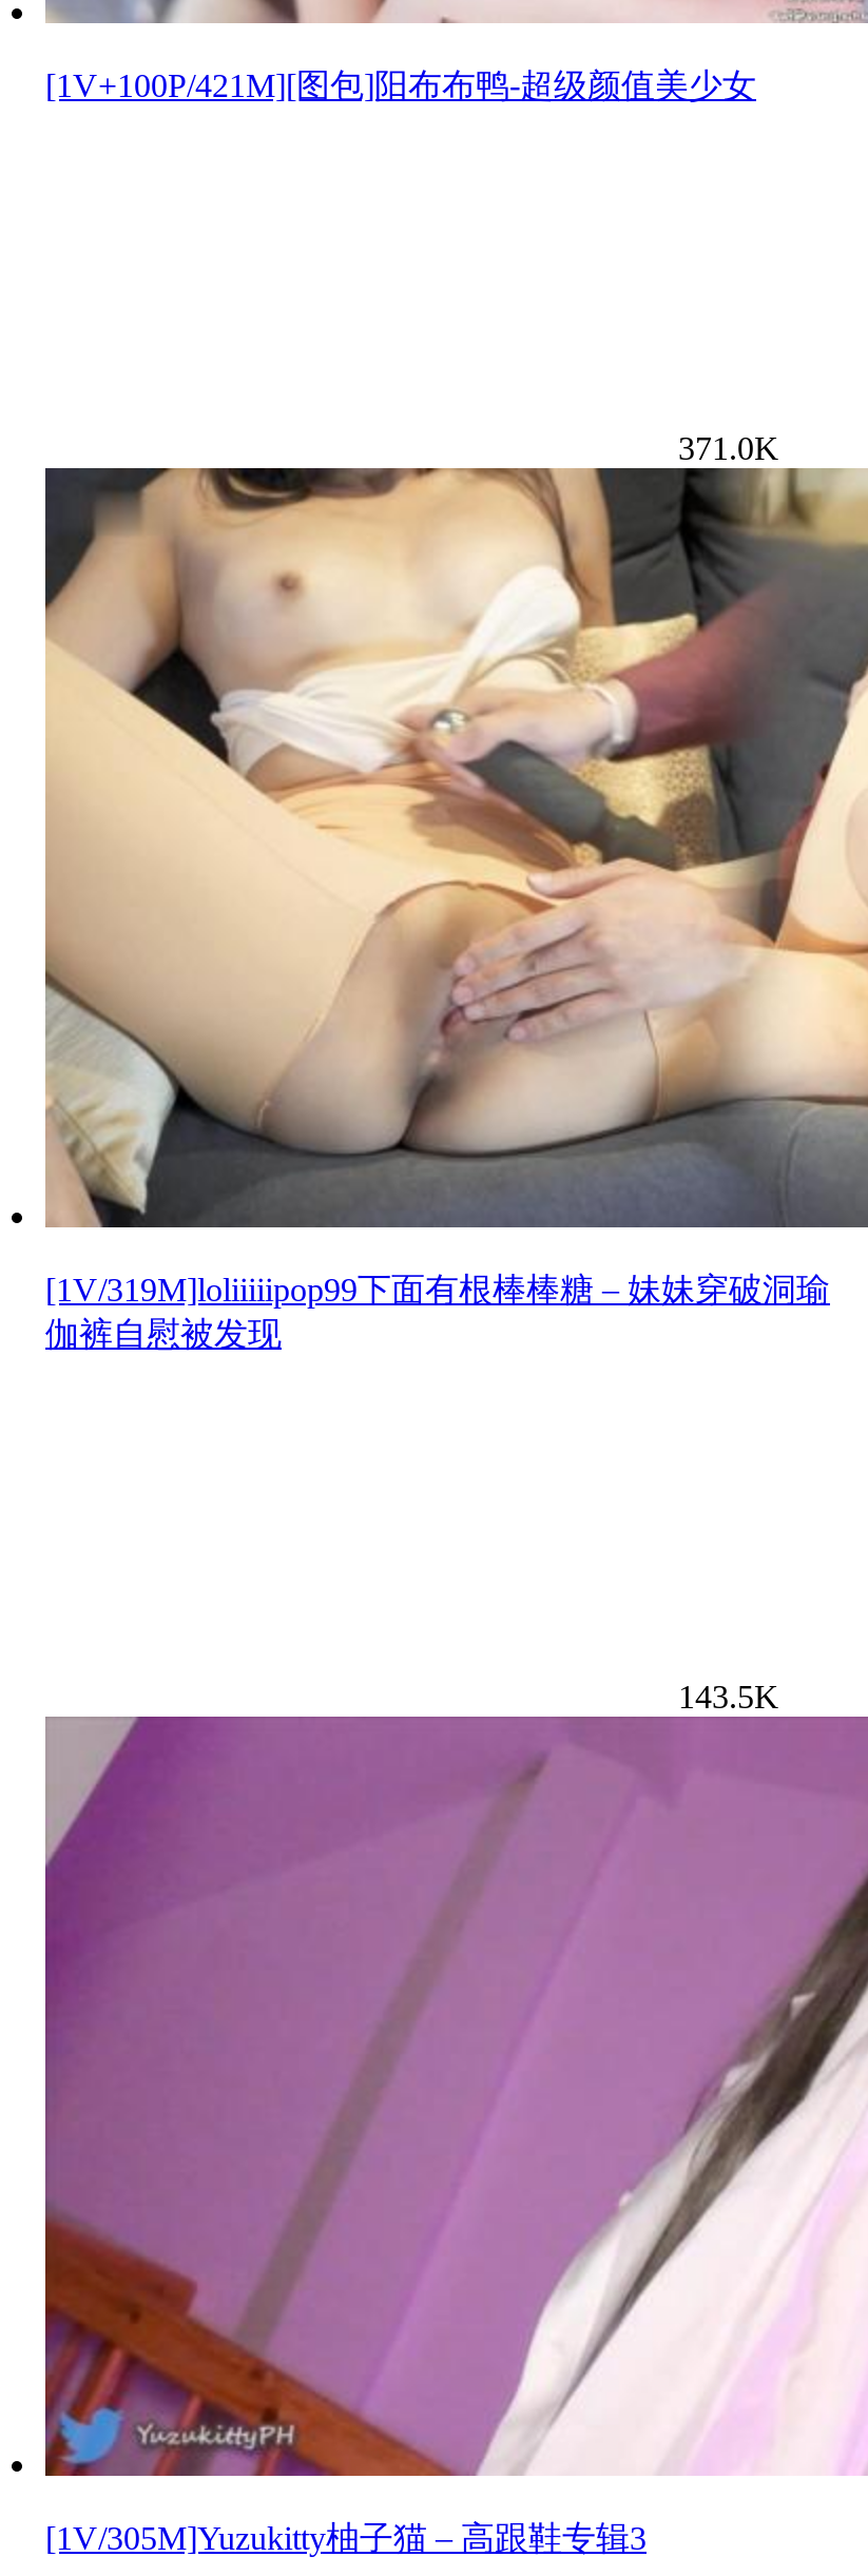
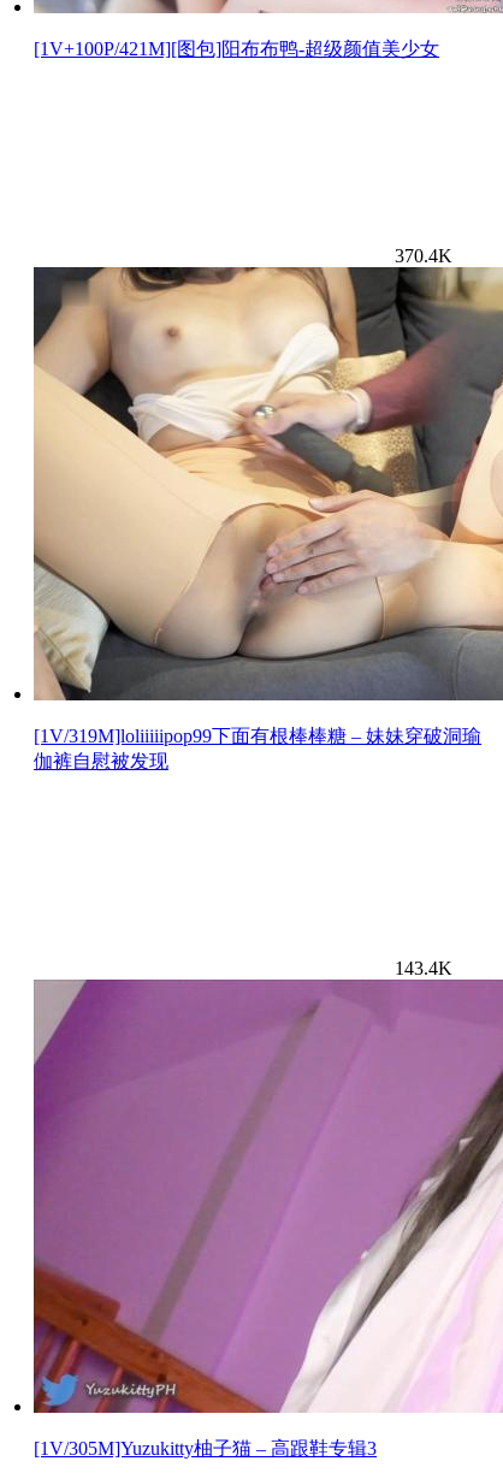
[678,431,779,467] 371.0K -> [395,246,452,266] 370.4K
[678,1679,779,1715] 143.5K -> [395,958,452,979] 143.4K

